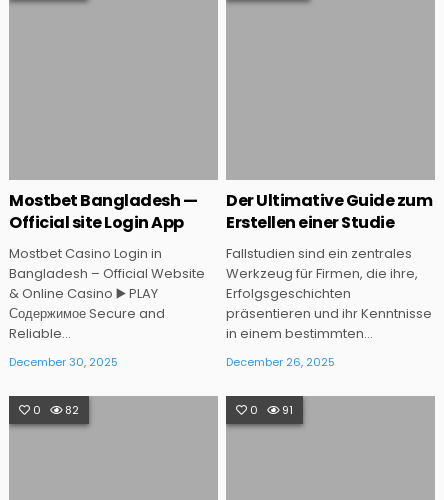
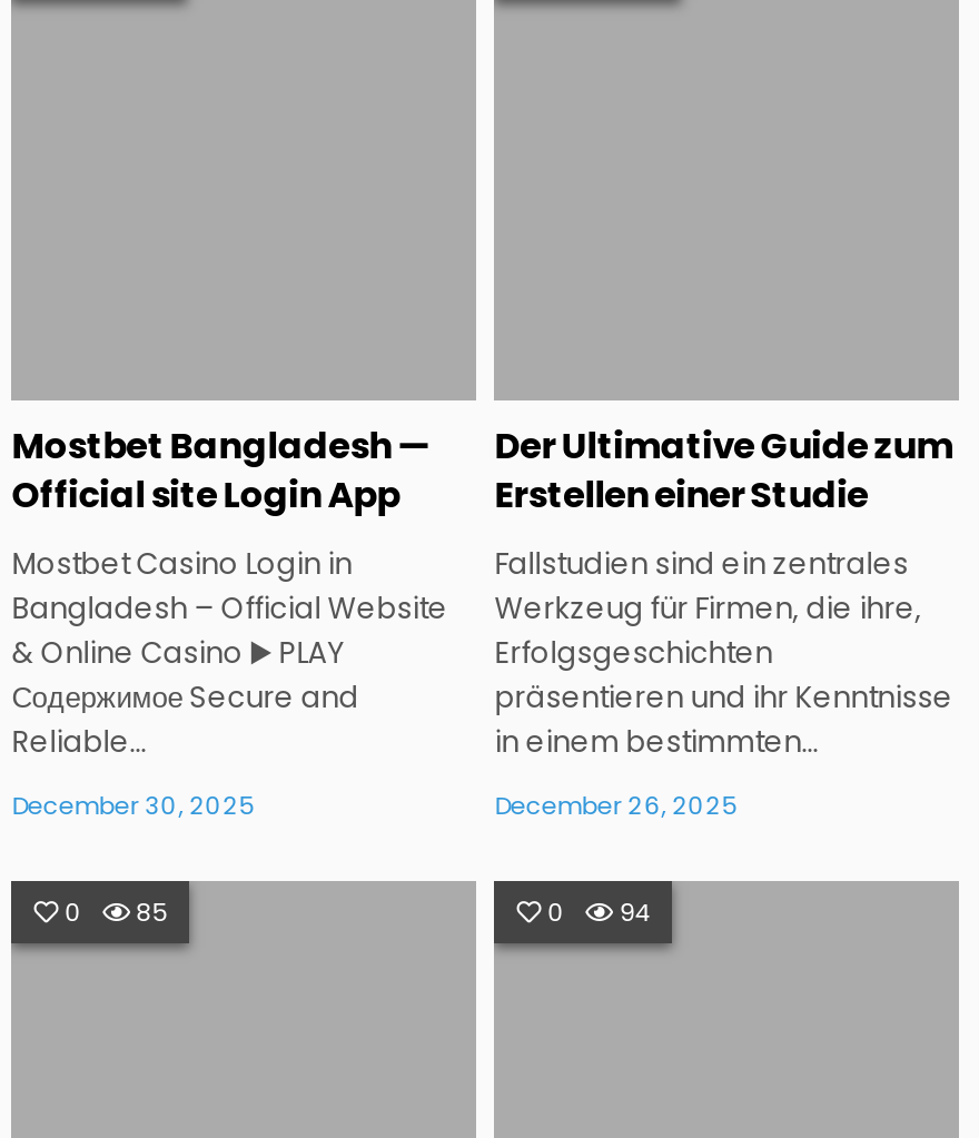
[33,402,79,418] 0 82 -> [65,895,167,930] 0 85
[250,402,293,418] 0 91 -> [548,895,650,930] 0 94

